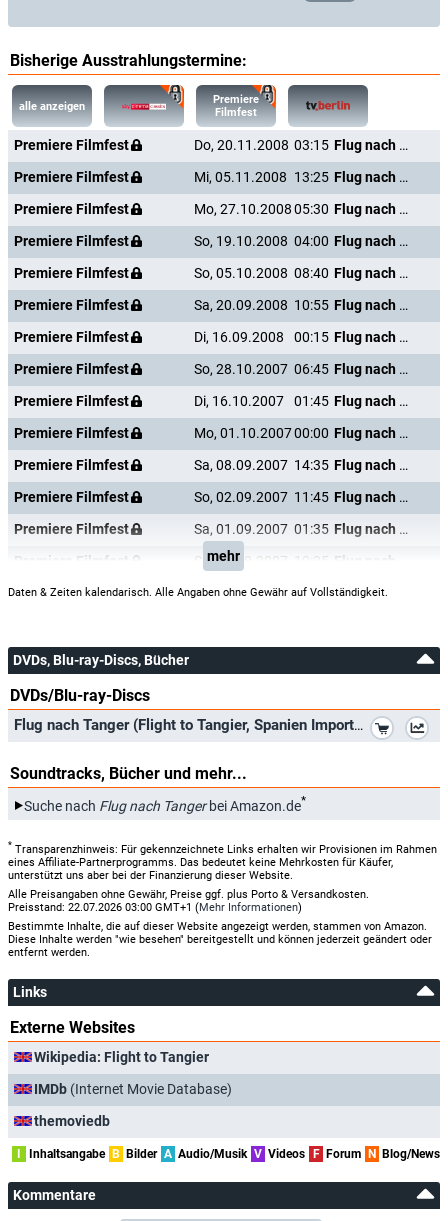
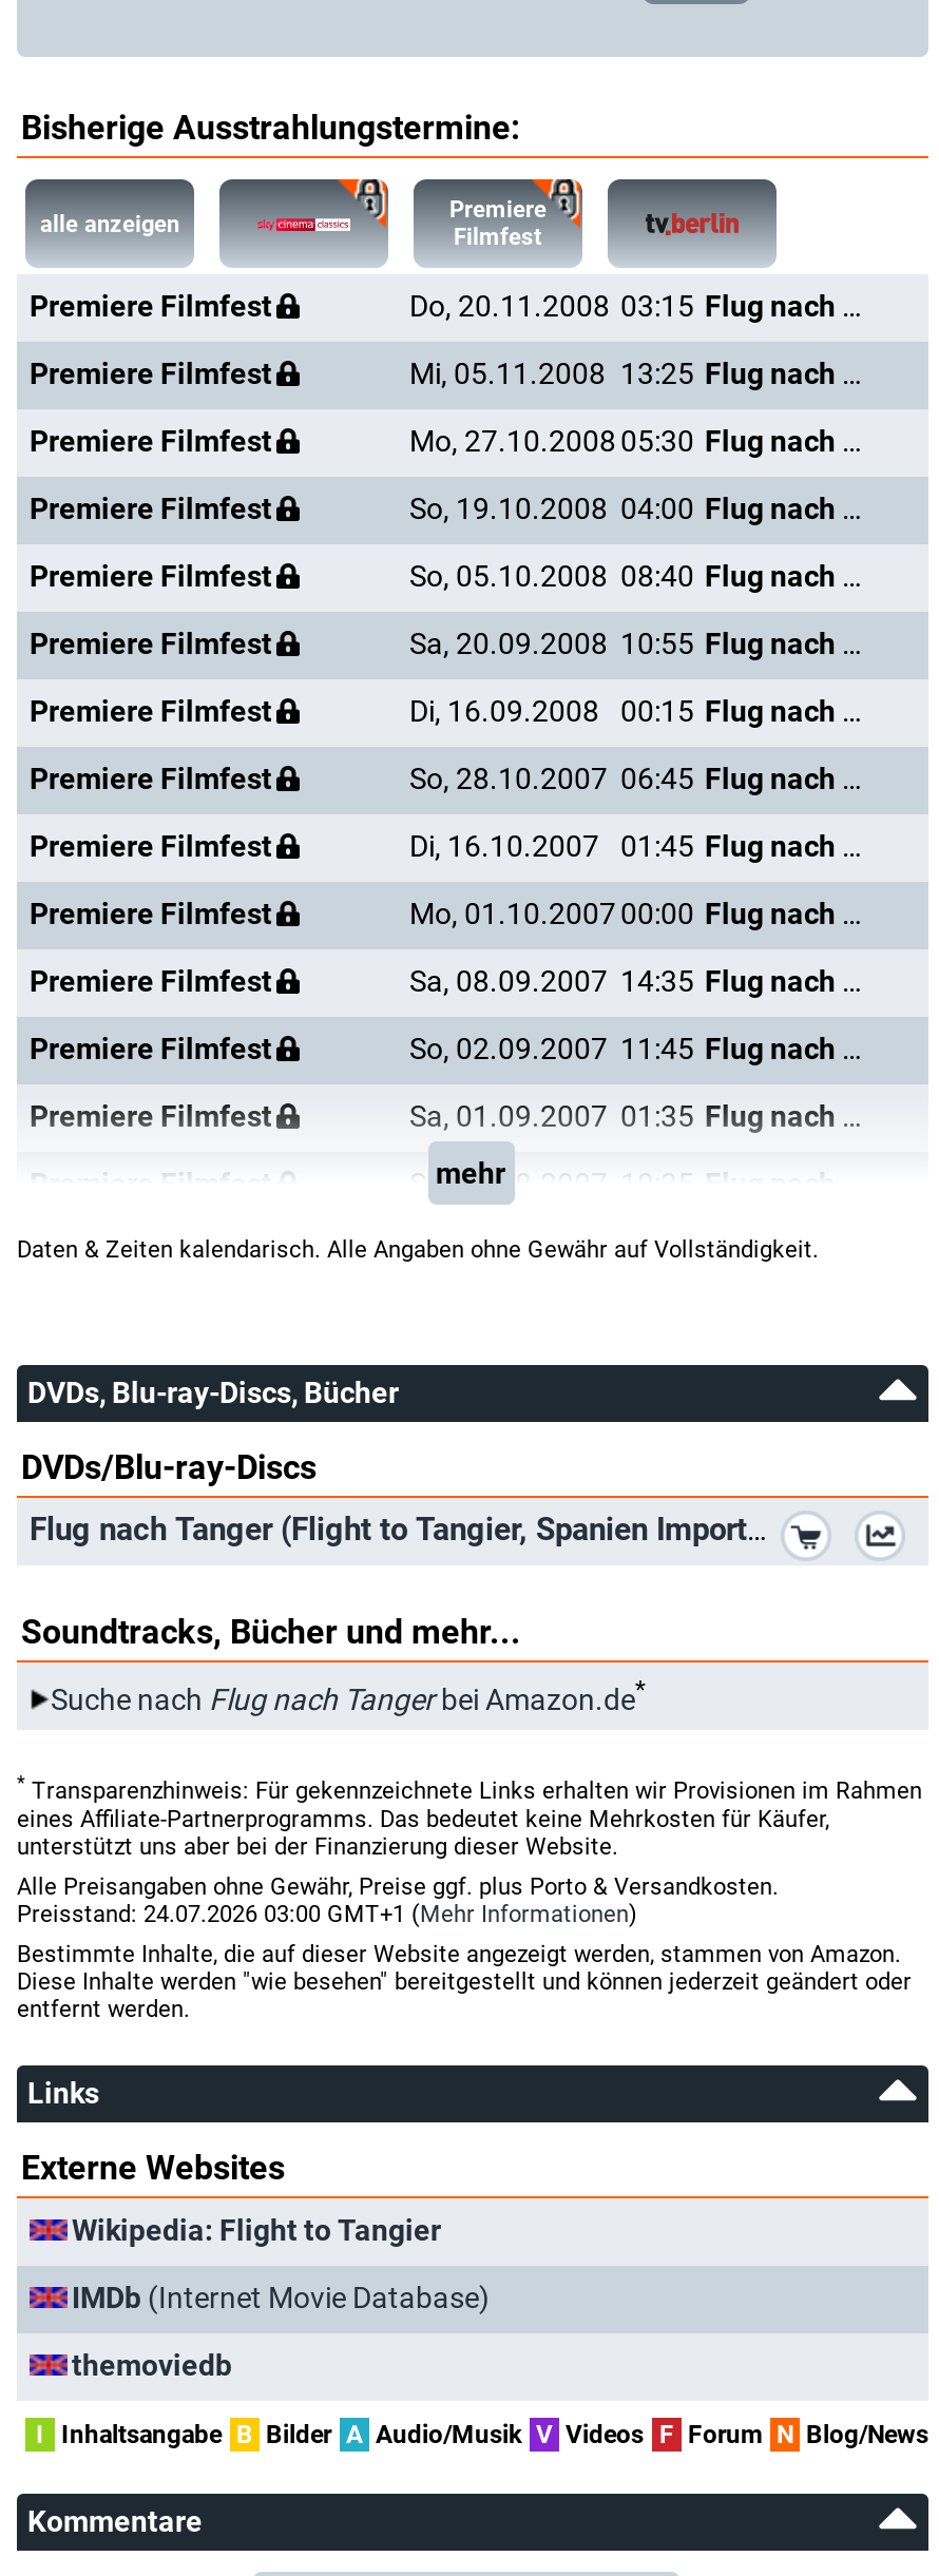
[8,901,302,914] Preisstand: 22.07.2026 03:00 GMT+1 (Mehr Informationen) -> [17,1900,637,1928] Preisstand: 24.07.2026 03:00 GMT+1 (Mehr Informationen)

